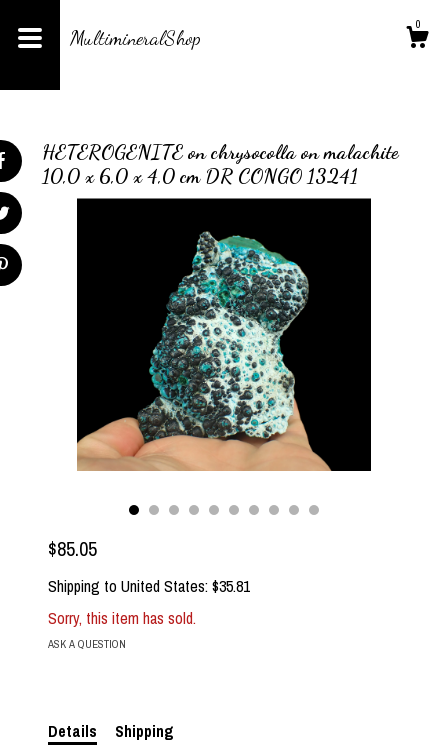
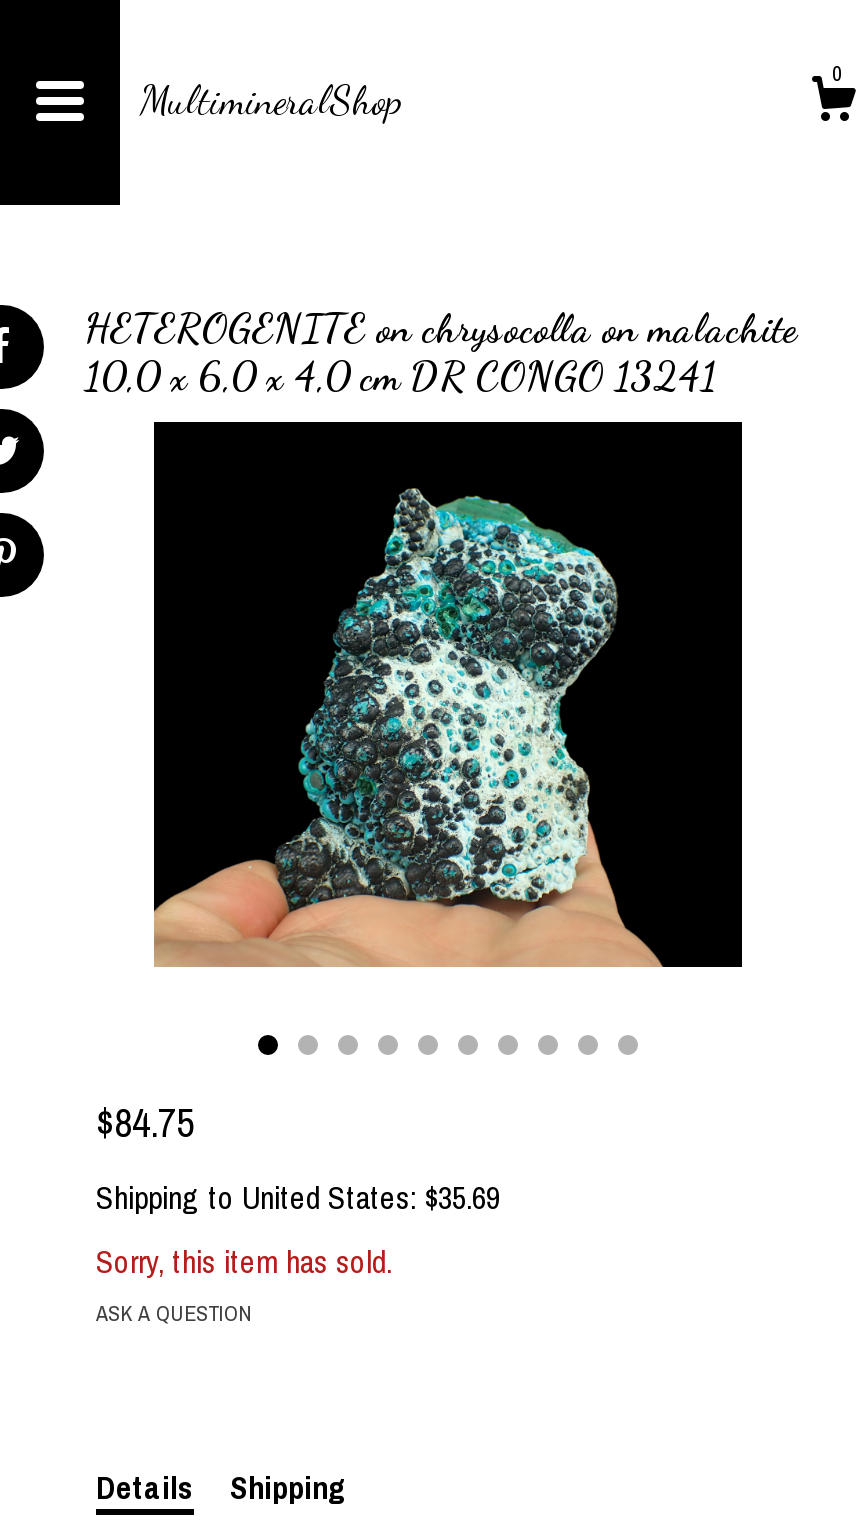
[48,535,97,562] $85.05 -> [96,1095,194,1149] $84.75
[48,575,250,597] Shipping to United States: $35.81 -> [96,1175,500,1219] Shipping to United States: $35.69

